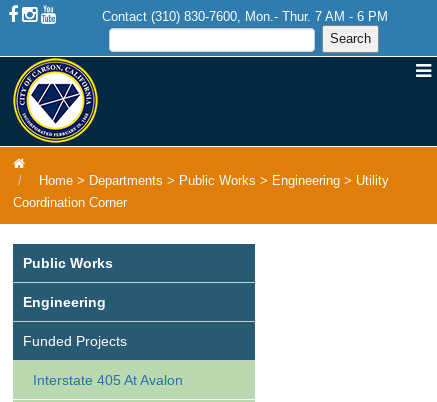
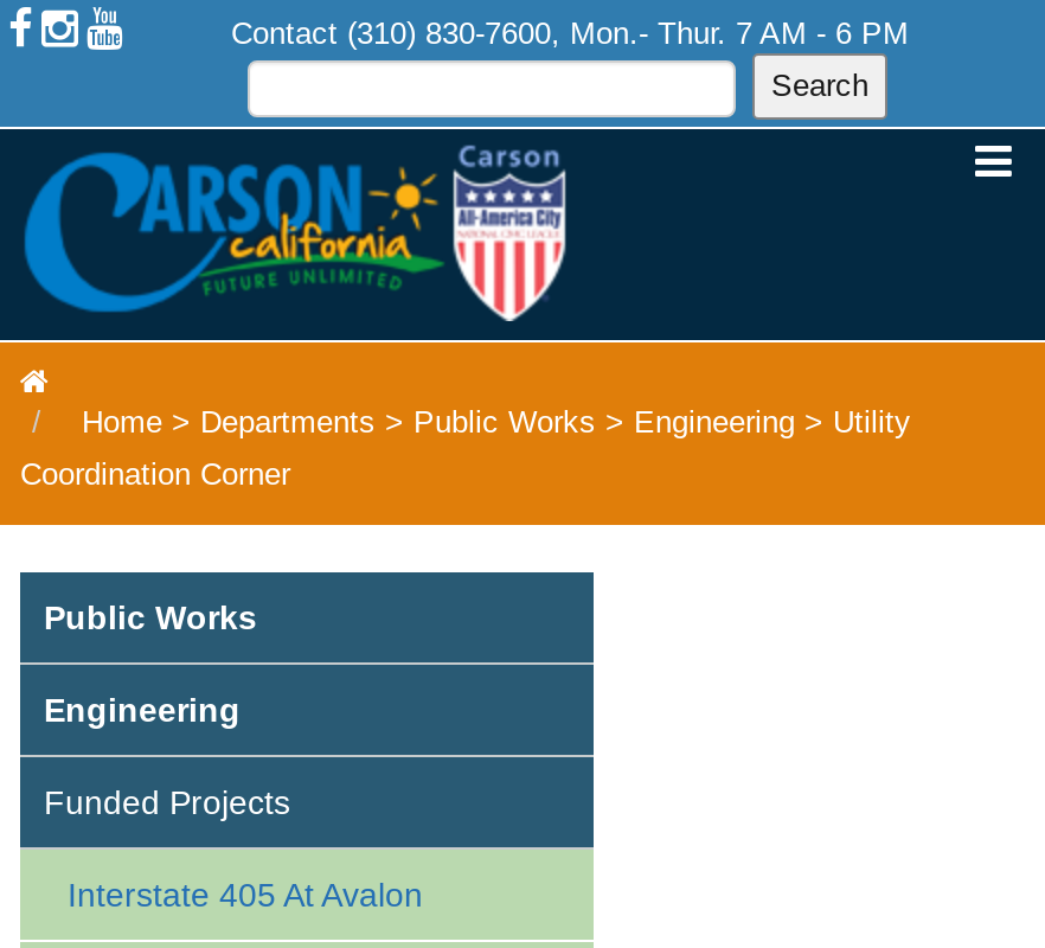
[12,57,243,144] [image] -> [20,129,568,333] [image]

